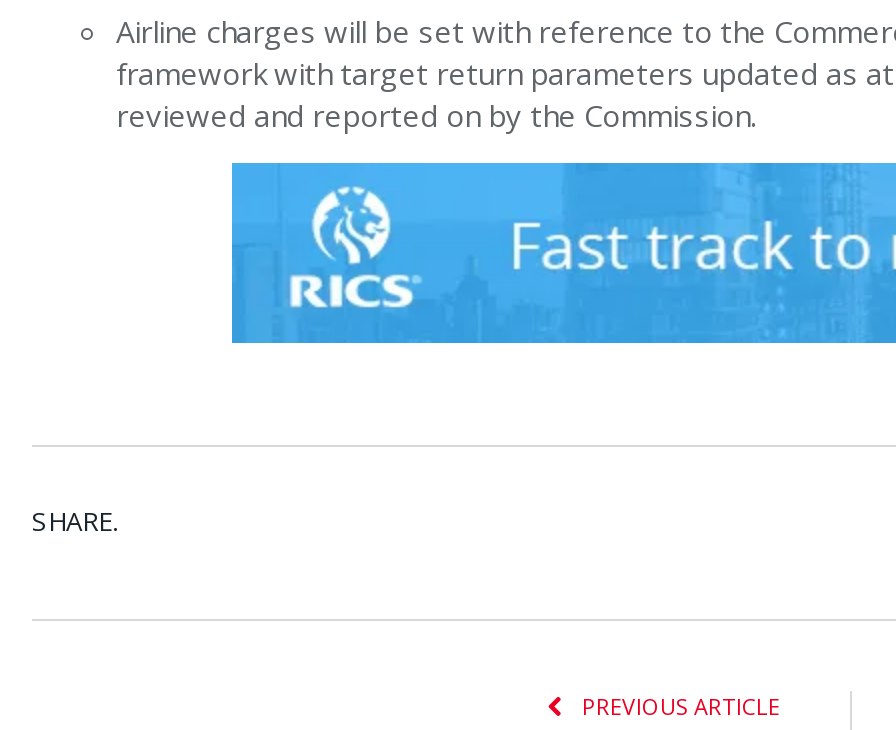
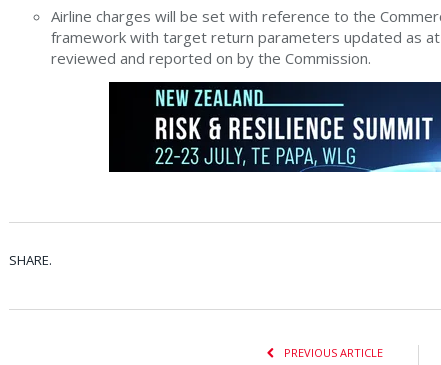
[230,162,890,344] [image] -> [108,81,438,173] [image]

